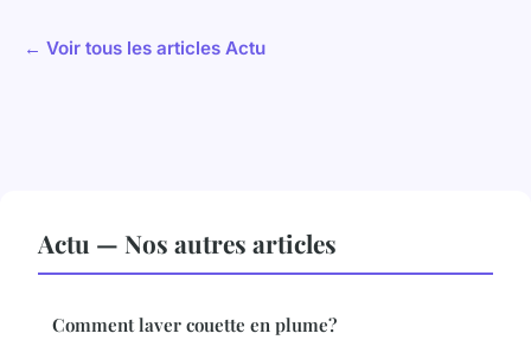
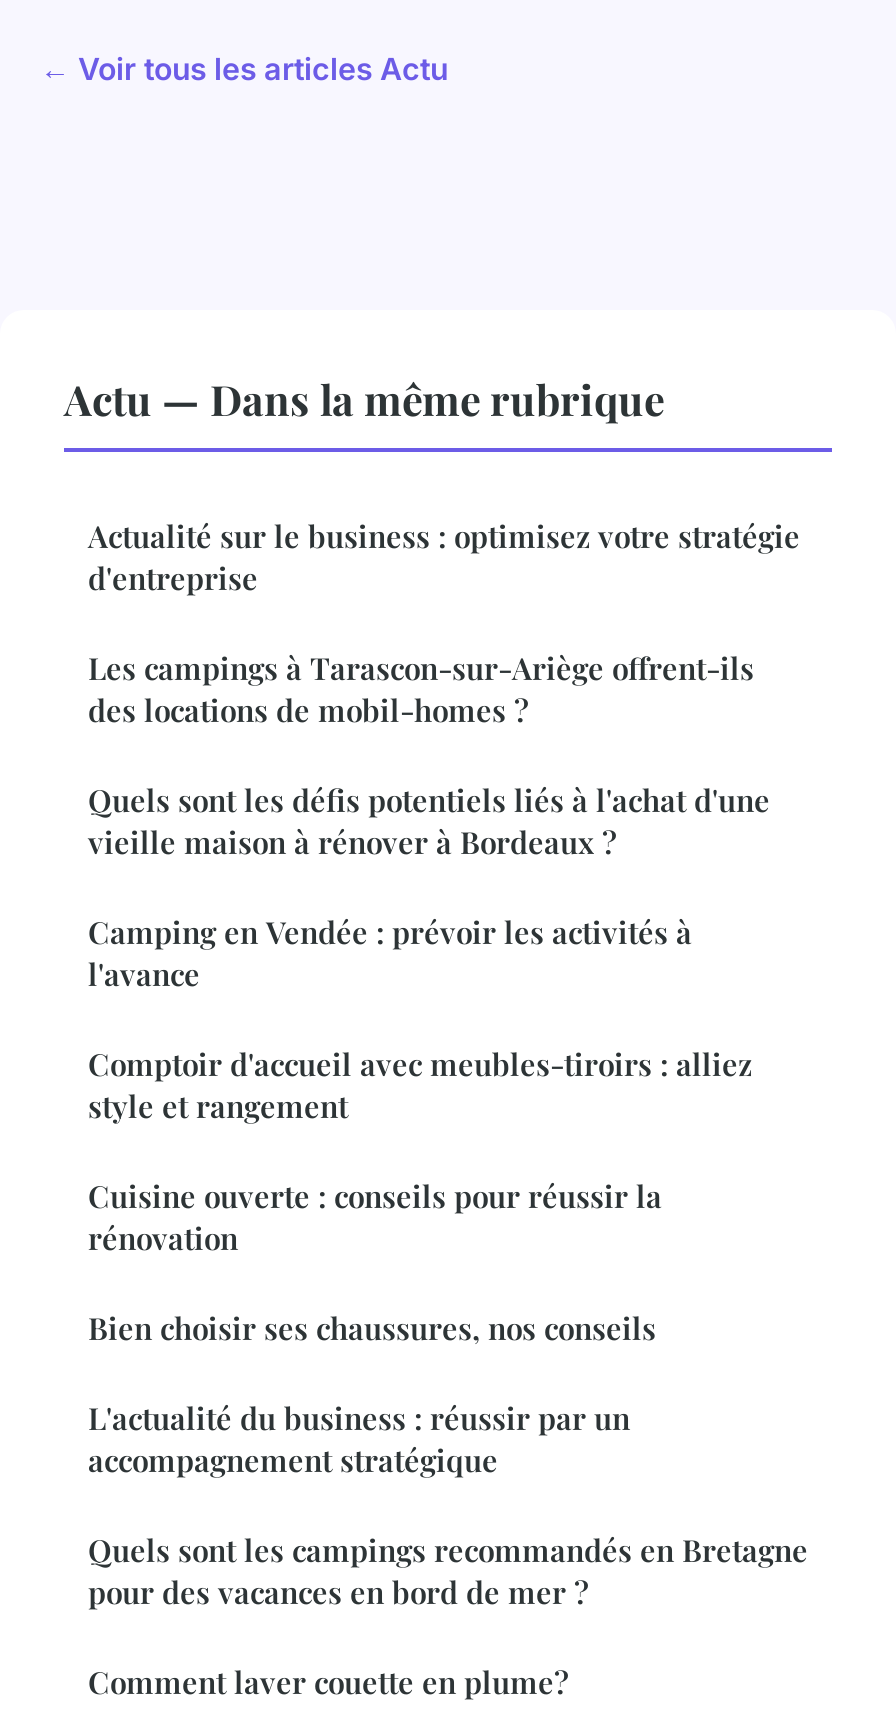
[38,226,337,259] Actu — Nos autres articles -> [64,370,808,1612] Actu — Dans la même rubrique | Actualité sur le business : optimisez votre stratégie | d'entreprise | Les campings à Tarascon-sur-Ariège offrent-ils | des locations de mobil-homes ? | Quels sont les défis potentiels liés à l'achat d'une | vieille maison à rénover à Bordeaux ? | Camping en Vendée : prévoir les activités à | l'avance | Comptoir d'accueil avec meubles-tiroirs : alliez | style et rangement | Cuisine ouverte : conseils pour réussir la | rénovation | Bien choisir ses chaussures, nos conseils | L'actualité du business : réussir par un | accompagnement stratégique | Quels sont les campings recommandés en Bretagne | pour des vacances en bord de mer ?

